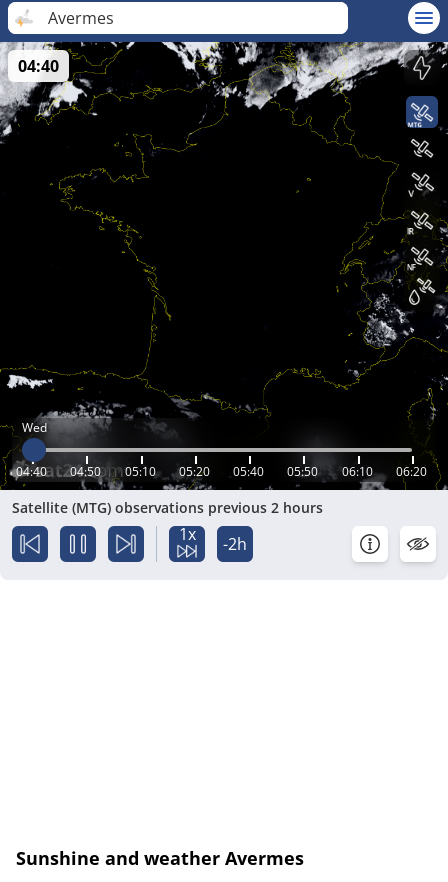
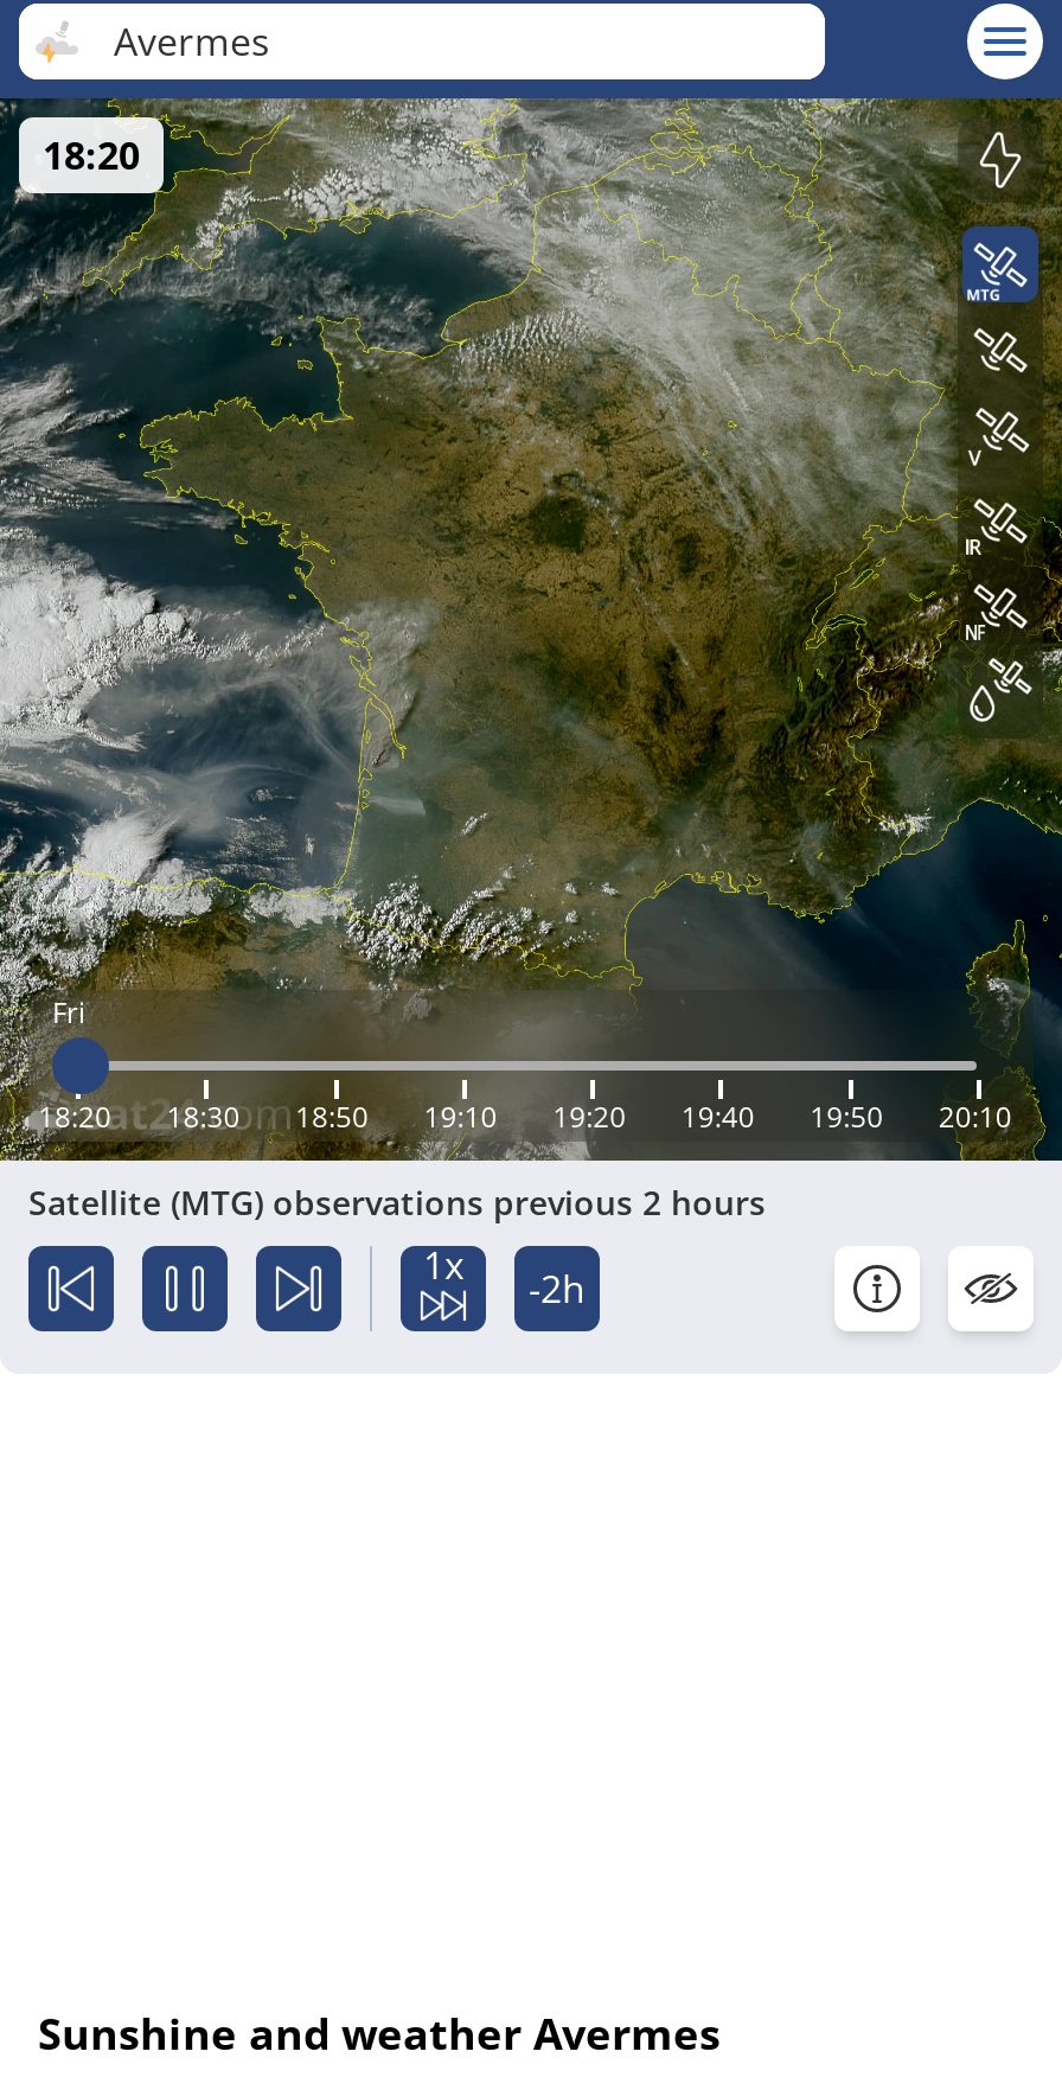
[3,41,445,491] [image] | Wed -> [7,96,1055,1163] [image] | Fri
[18,55,59,77] 04:40 -> [43,129,140,181] 18:20
[16,463,427,480] 04:40 | 04:50 | 05:10 | 05:20 | 05:40 | 05:50 | 06:10 | 06:20 -> [38,1096,1012,1137] 18:20 | 18:30 | 18:50 | 19:10 | 19:20 | 19:40 | 19:50 | 20:10

